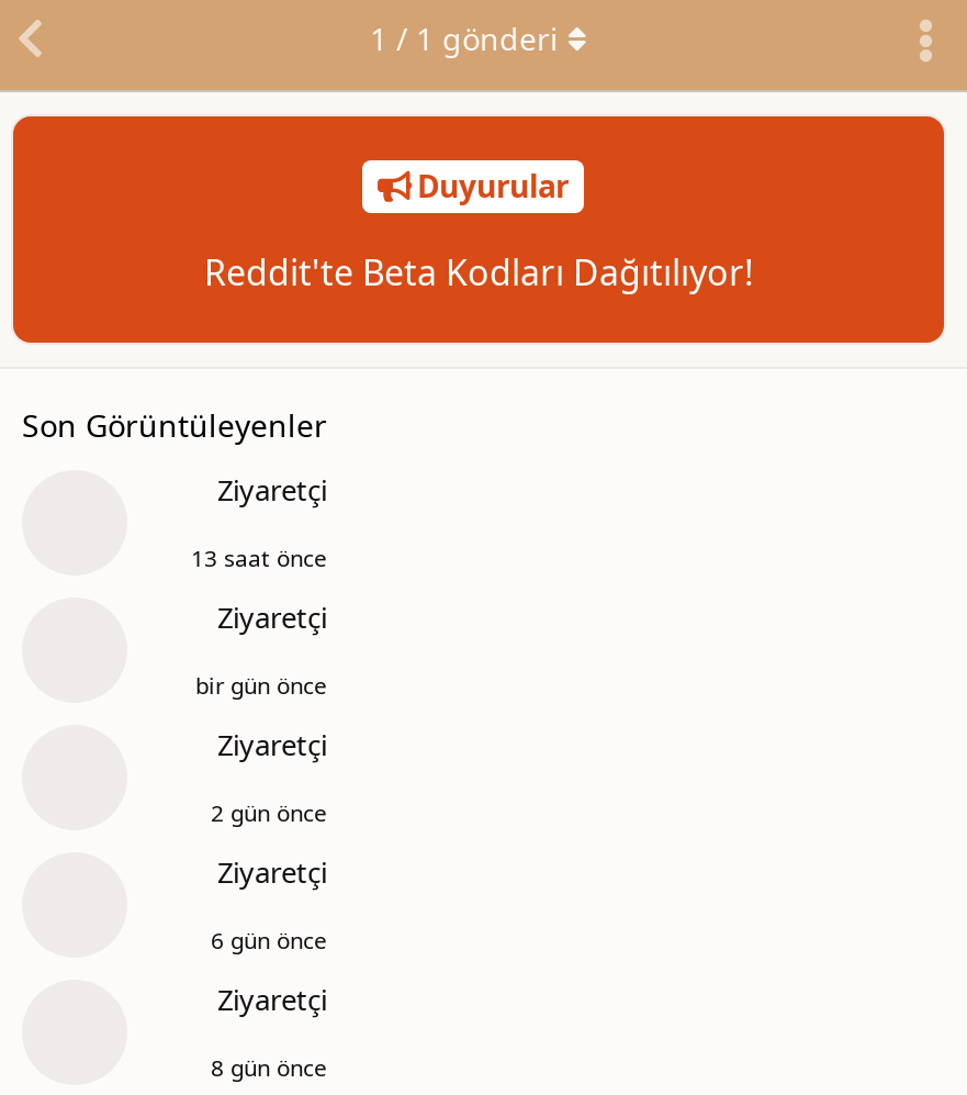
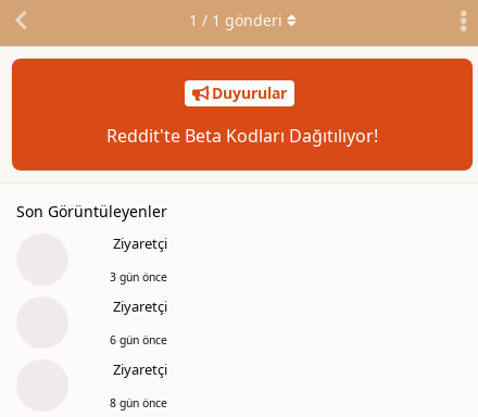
[191,542,327,828] 13 saat önce | Ziyaretçi | bir gün önce | Ziyaretçi | 2 gün önce -> [110,269,167,284] 3 gün önce

